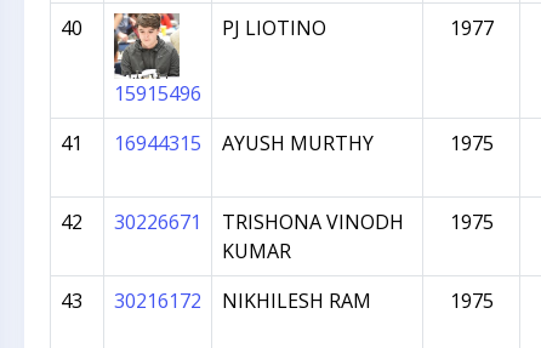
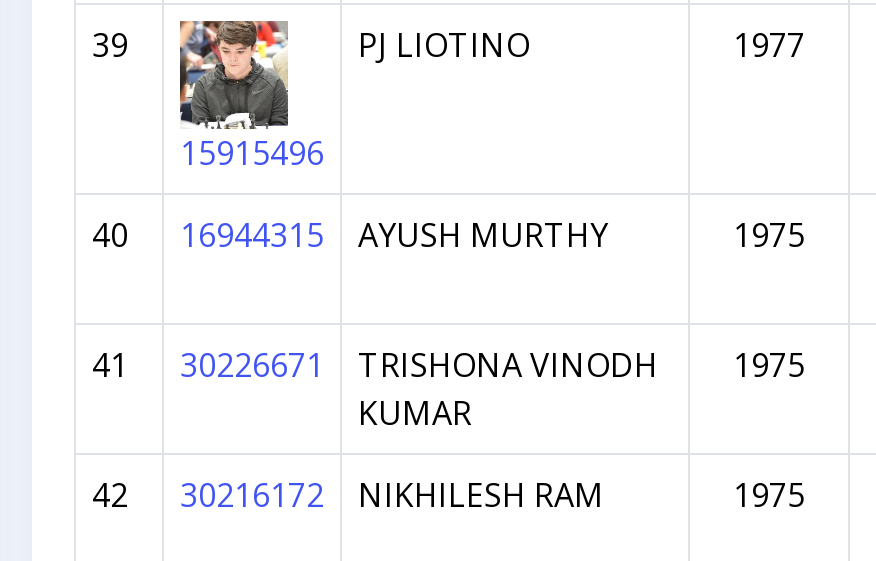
[61,15,82,41] 40 -> [92,23,128,67] 39
[61,130,374,156] 41 16944315 AYUSH MURTHY -> [92,213,608,257] 40 16944315 AYUSH MURTHY
[61,209,493,235] 42 30226671 TRISHONA VINODH 1975 -> [92,343,805,387] 41 30226671 TRISHONA VINODH 1975
[61,287,371,314] 43 30216172 NIKHILESH RAM -> [92,473,604,517] 42 30216172 NIKHILESH RAM

